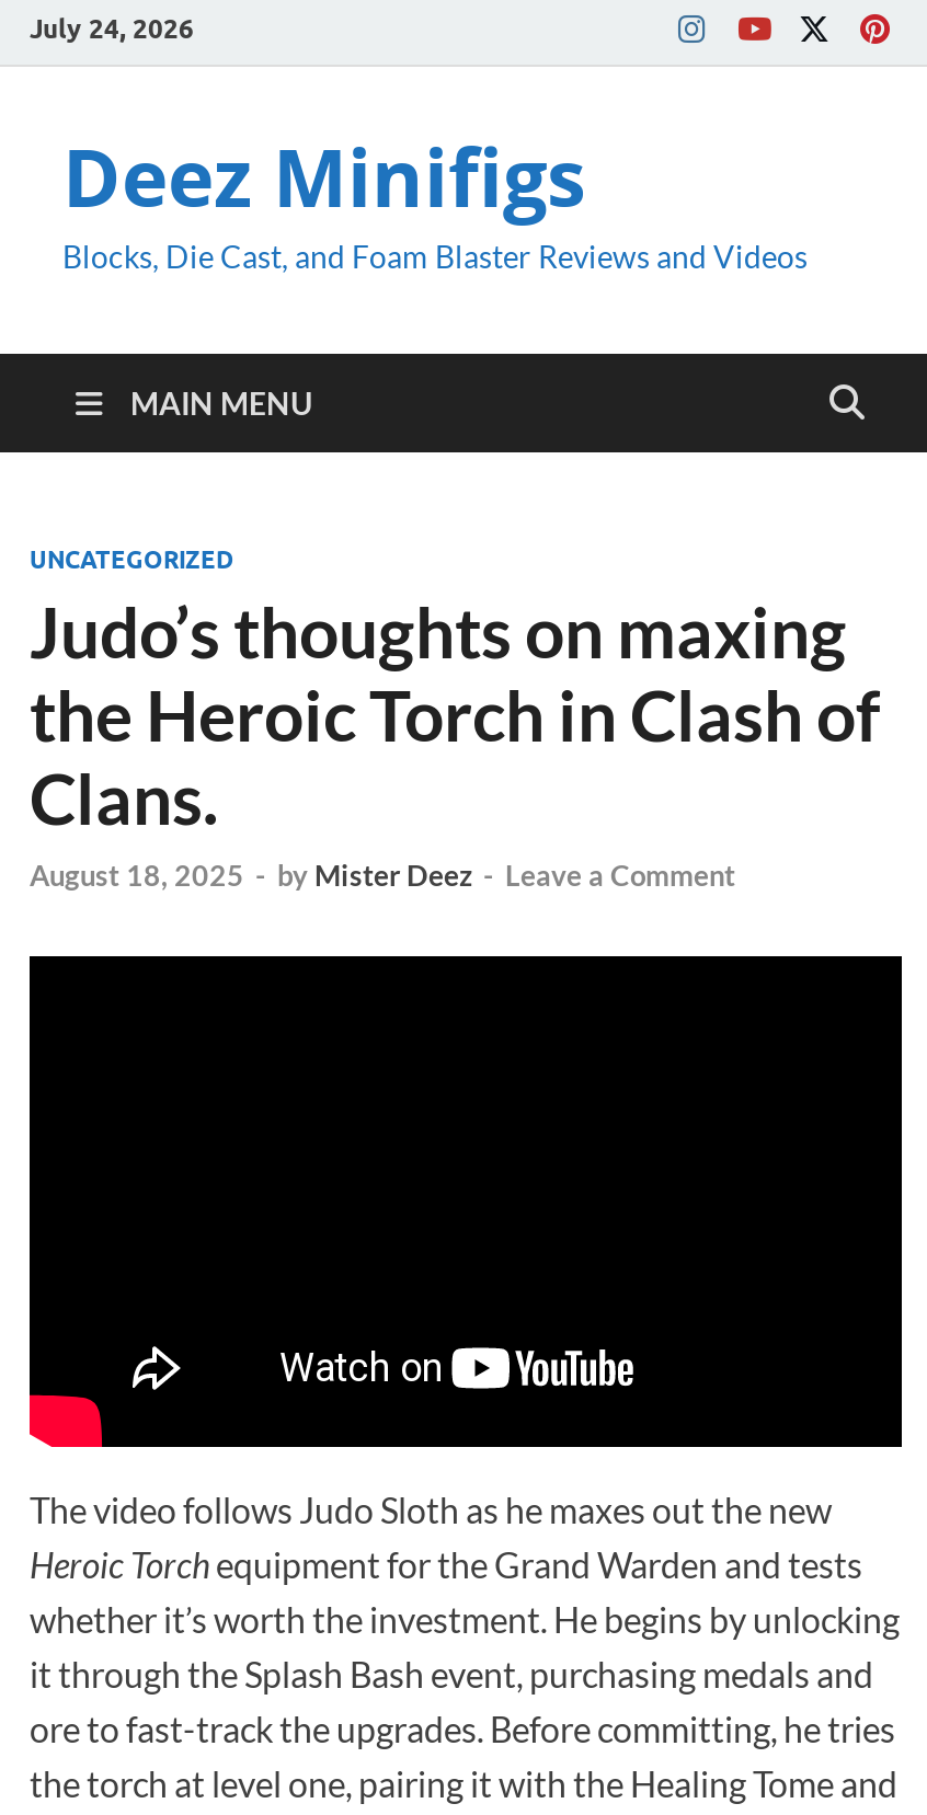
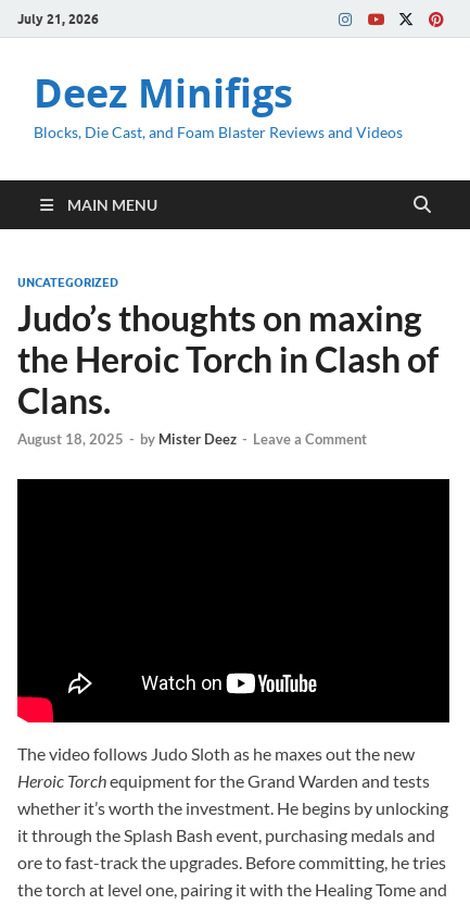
[30,11,194,44] July 24, 2026 -> [17,10,99,27] July 21, 2026

